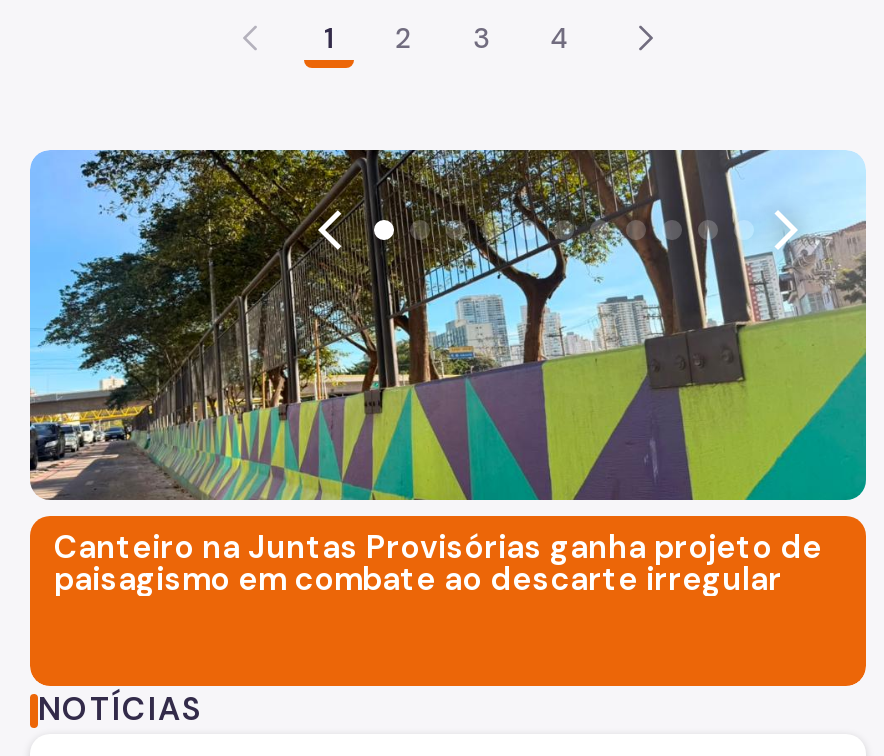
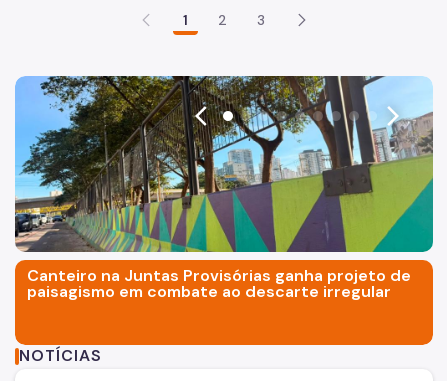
[550,20,571,56] 4 -> none

